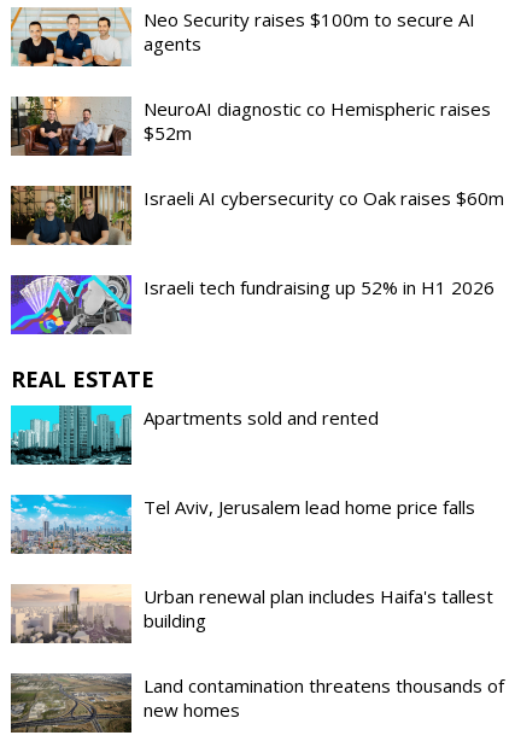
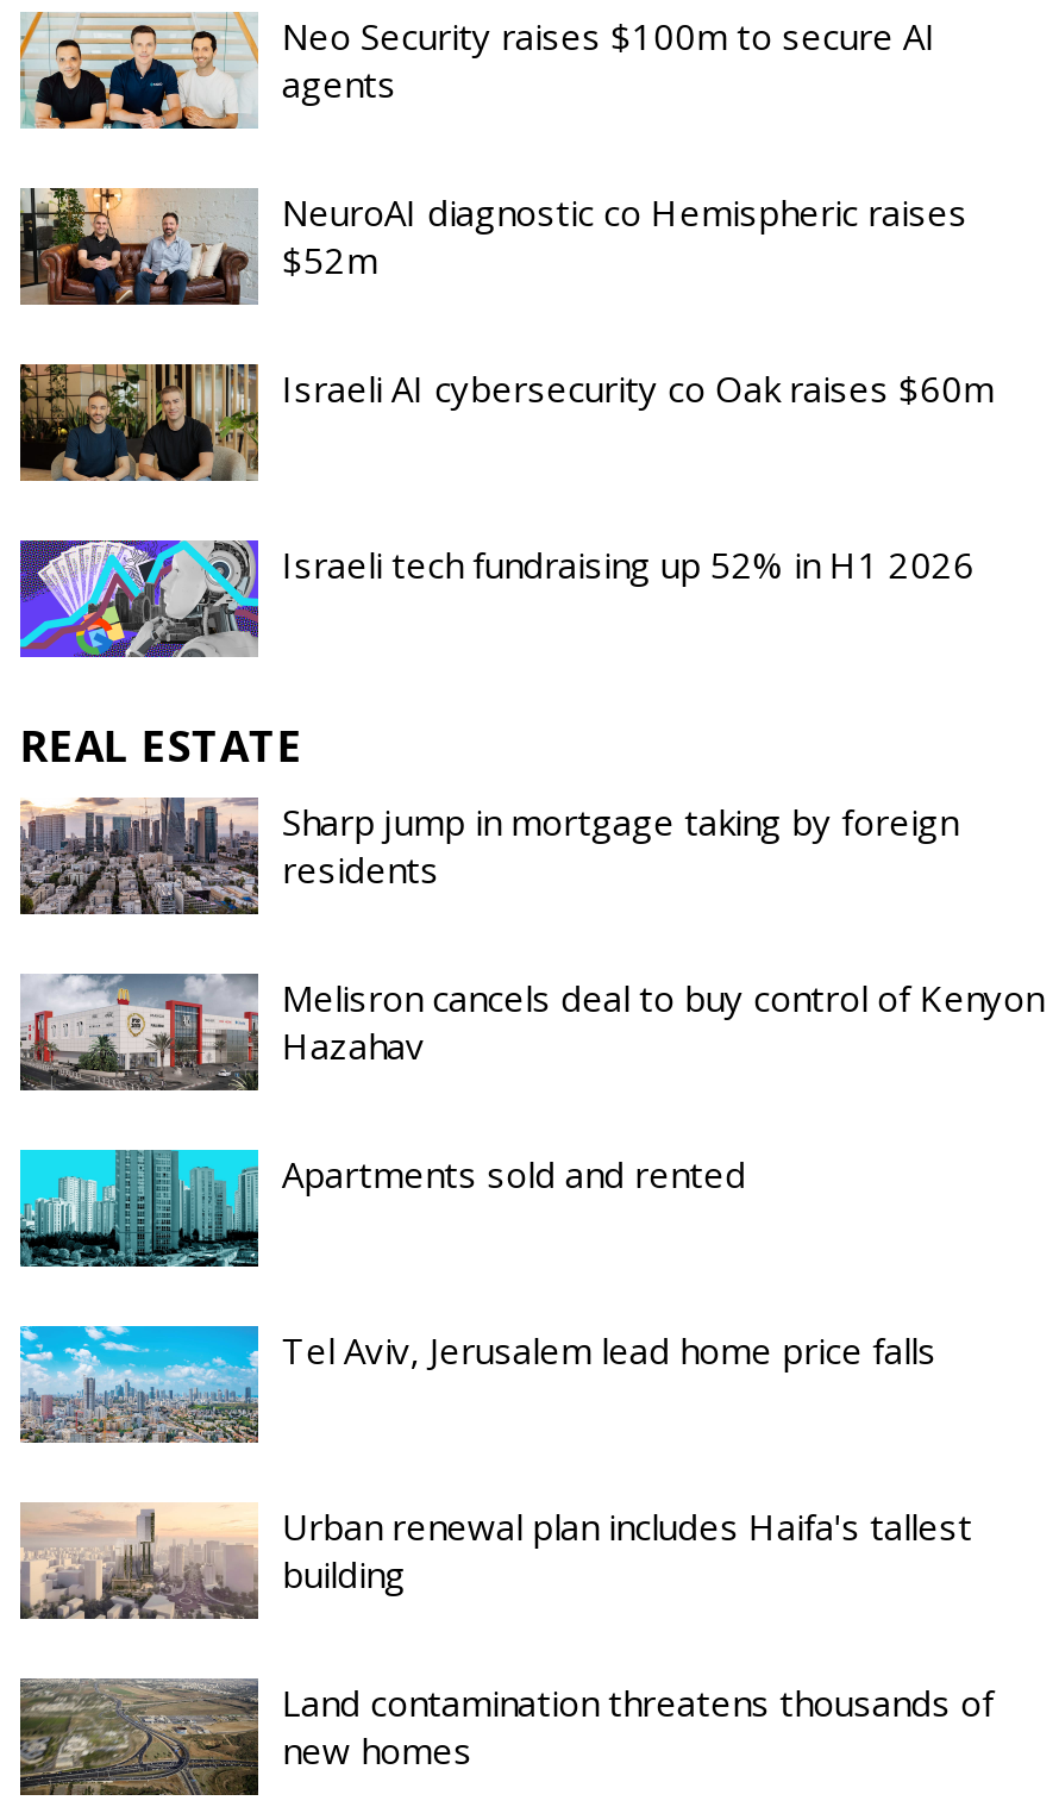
none -> [18,795,1043,1068] [image] | Sharp jump in mortgage taking by foreign | residents | Melisron cancels deal to buy control of Kenyon | Hazahav
none -> [20,971,256,1093] [image]

